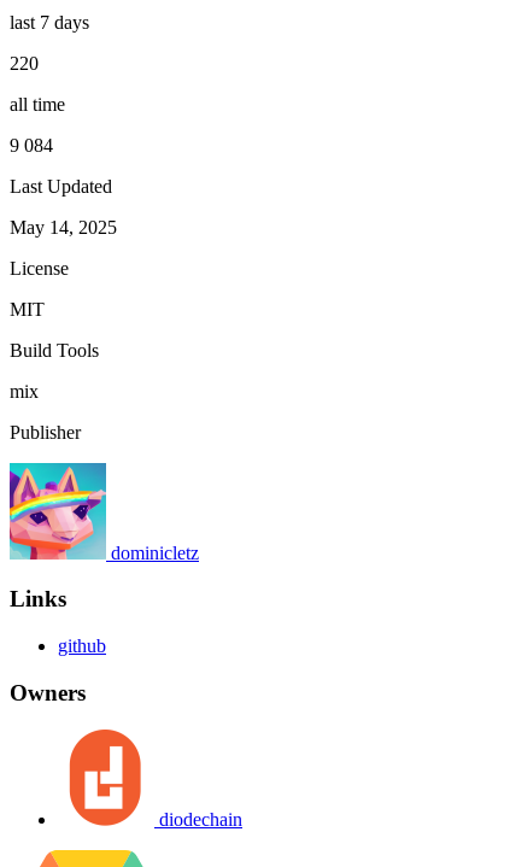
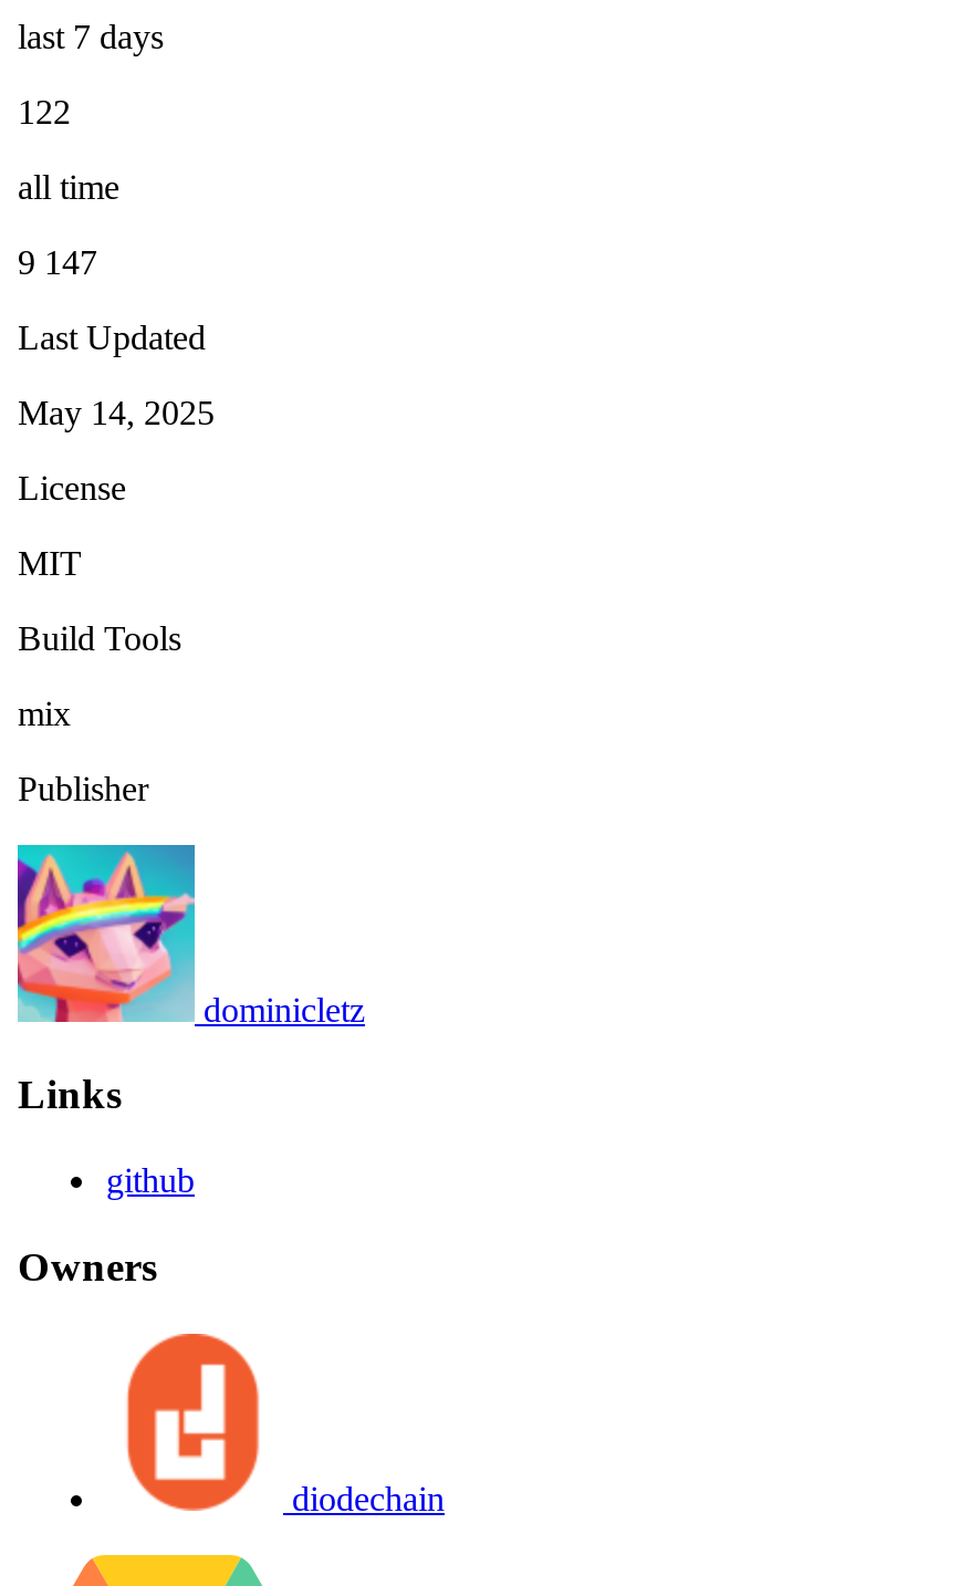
[10,53,39,73] 220 -> [18,92,71,130] 122
[10,135,53,155] 9 084 -> [18,243,97,280] 9 147

